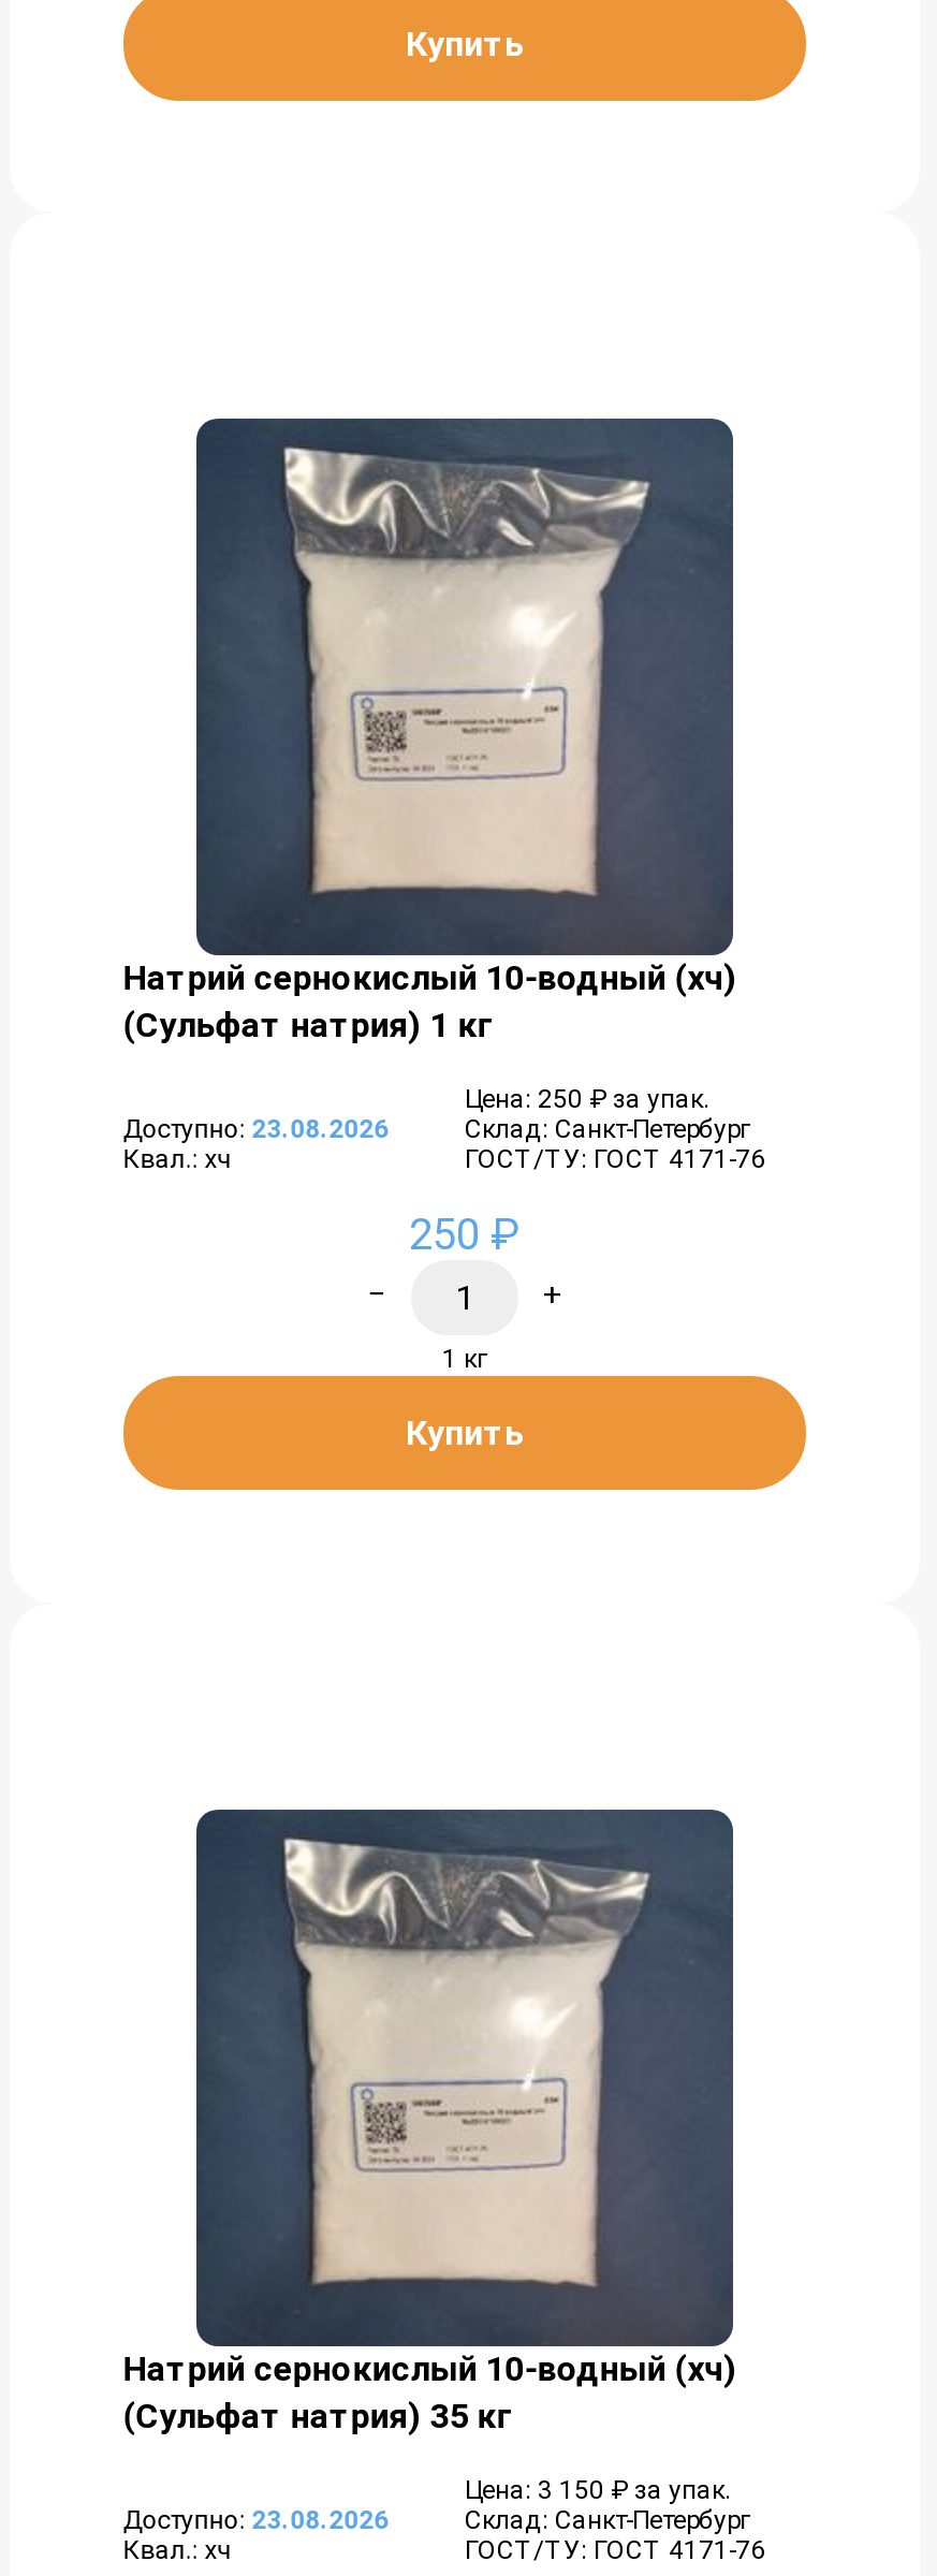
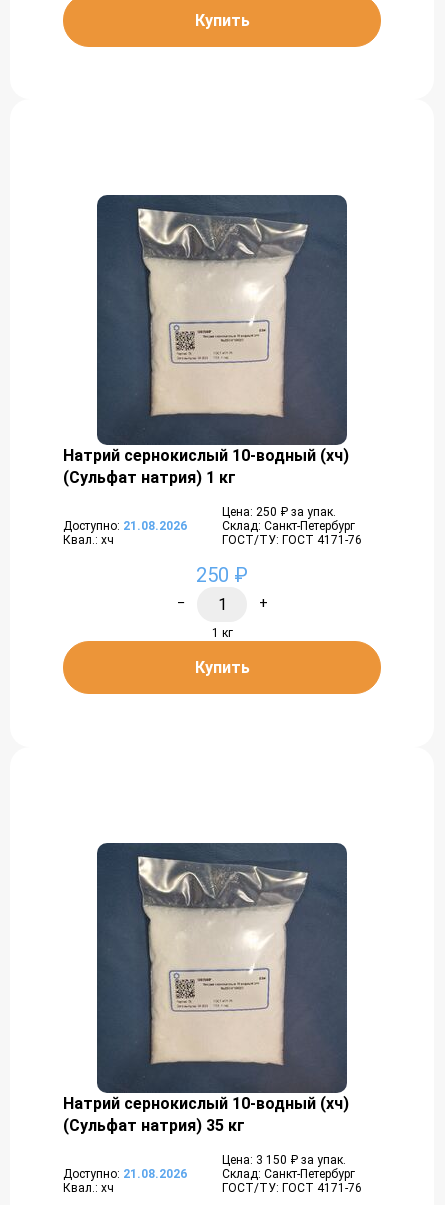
[123,1115,389,1145] Доступно: 23.08.2026 -> [63,519,187,533] Доступно: 21.08.2026
[123,2505,389,2535] Доступно: 23.08.2026 -> [63,1167,187,1181] Доступно: 21.08.2026

